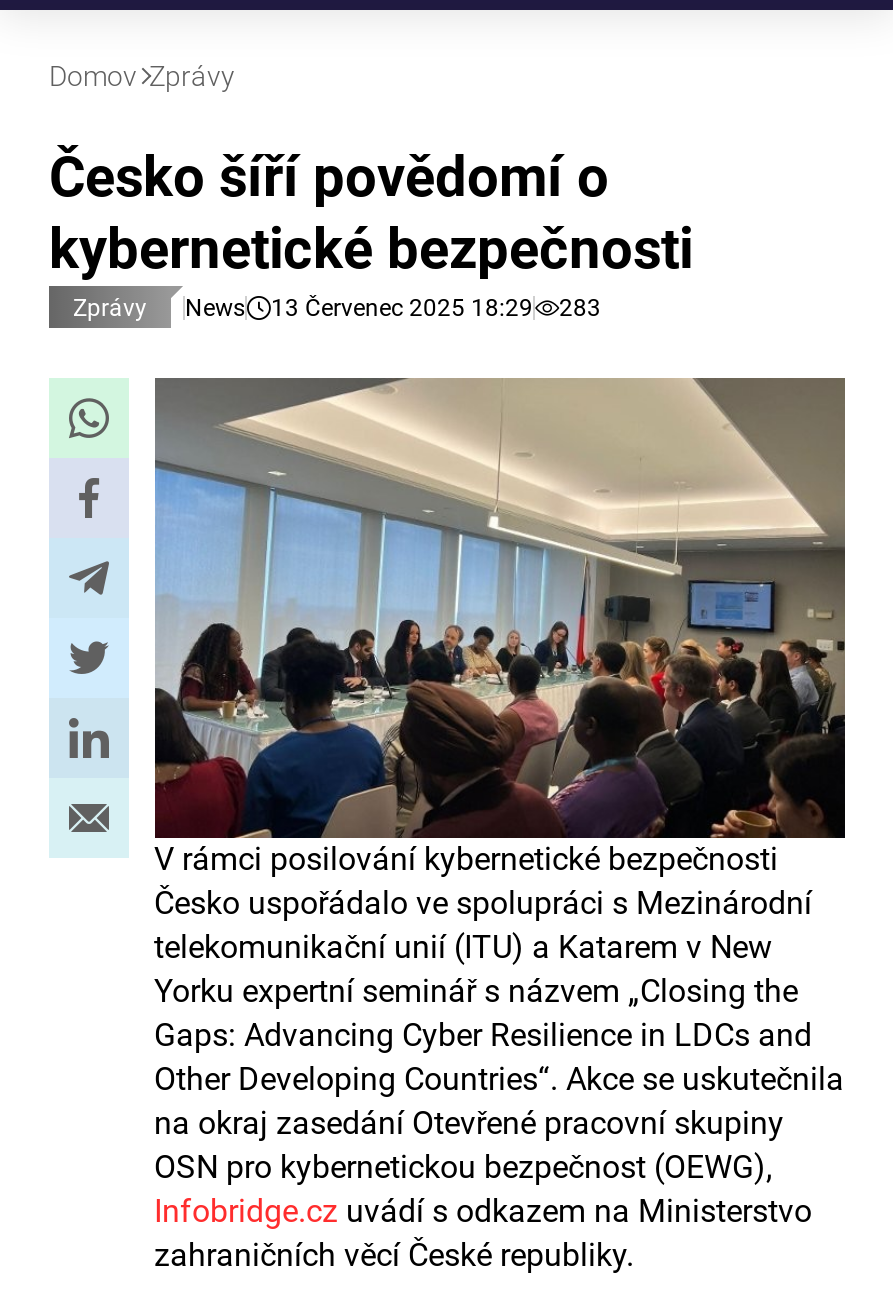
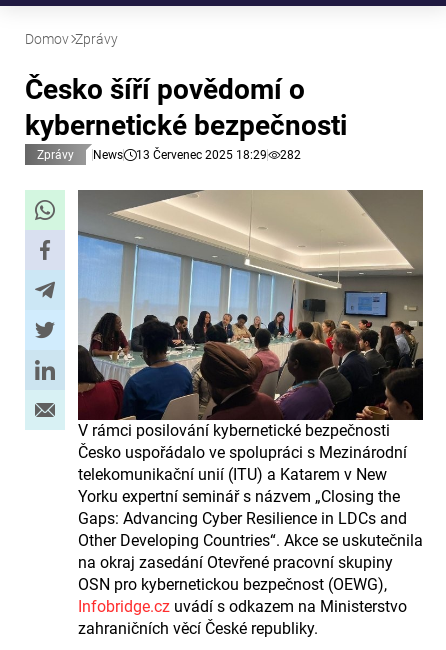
[73,293,601,321] Zprávy News 13 Červenec 2025 18:29 283 -> [37,148,301,162] Zprávy News 13 Červenec 2025 18:29 282

